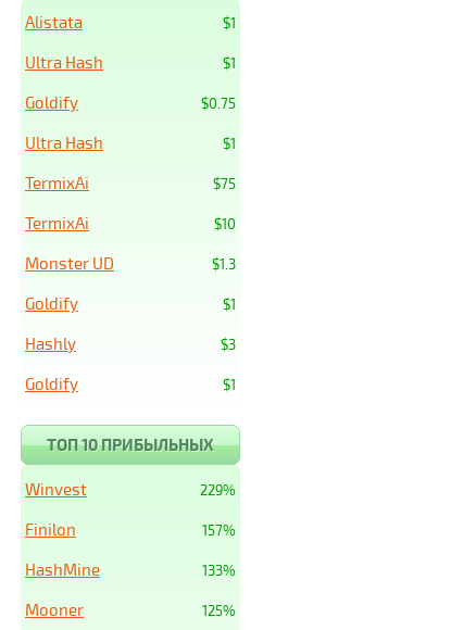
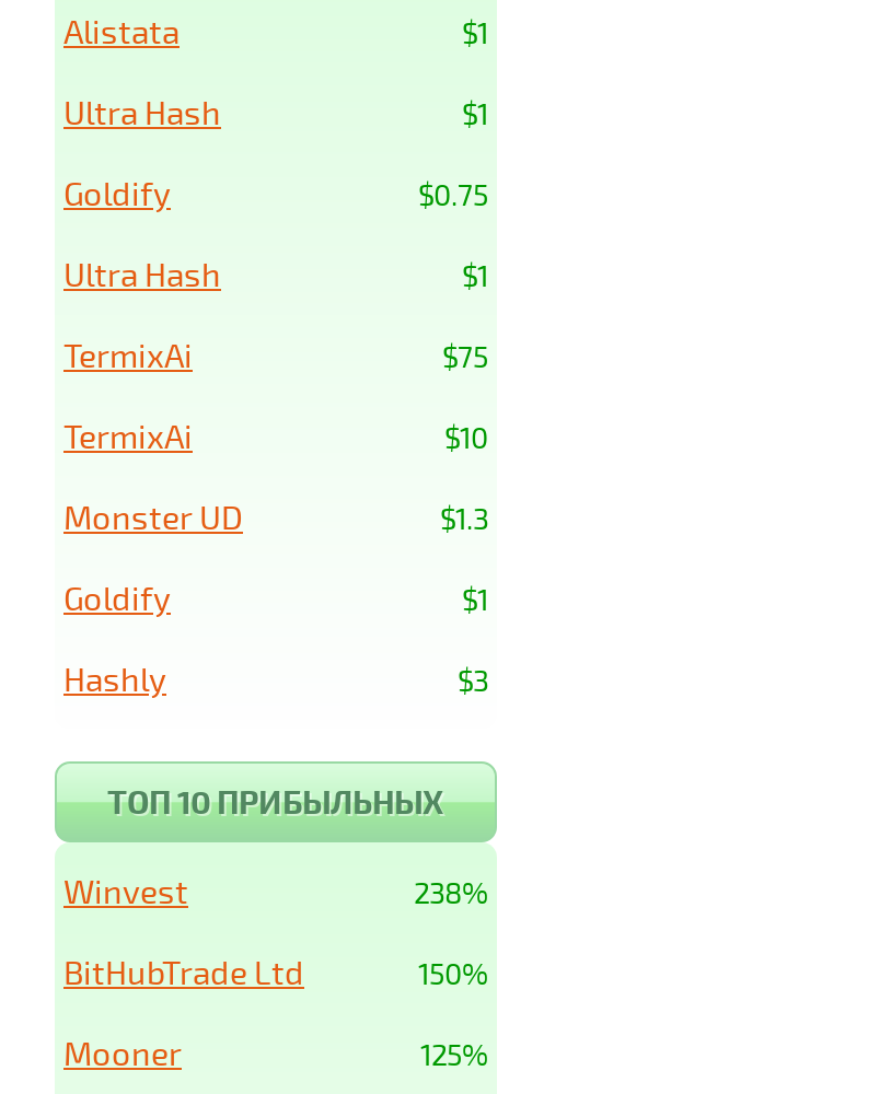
[25,374,236,393] $1 | Goldify -> none
[200,481,236,499] 229% -> [414,875,488,910] 238%
[25,519,236,579] 157% | Finilon | 133% | HashMine -> [63,952,488,991] 150% | BitHubTrade Ltd

